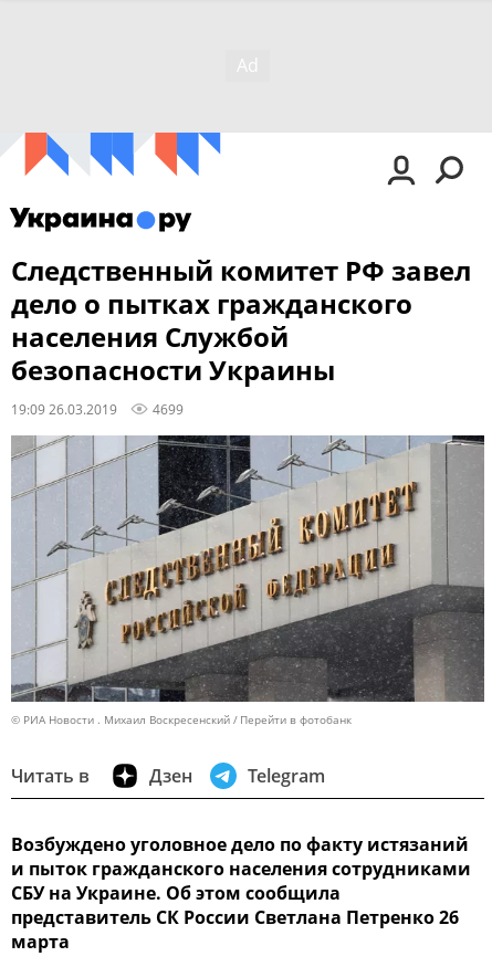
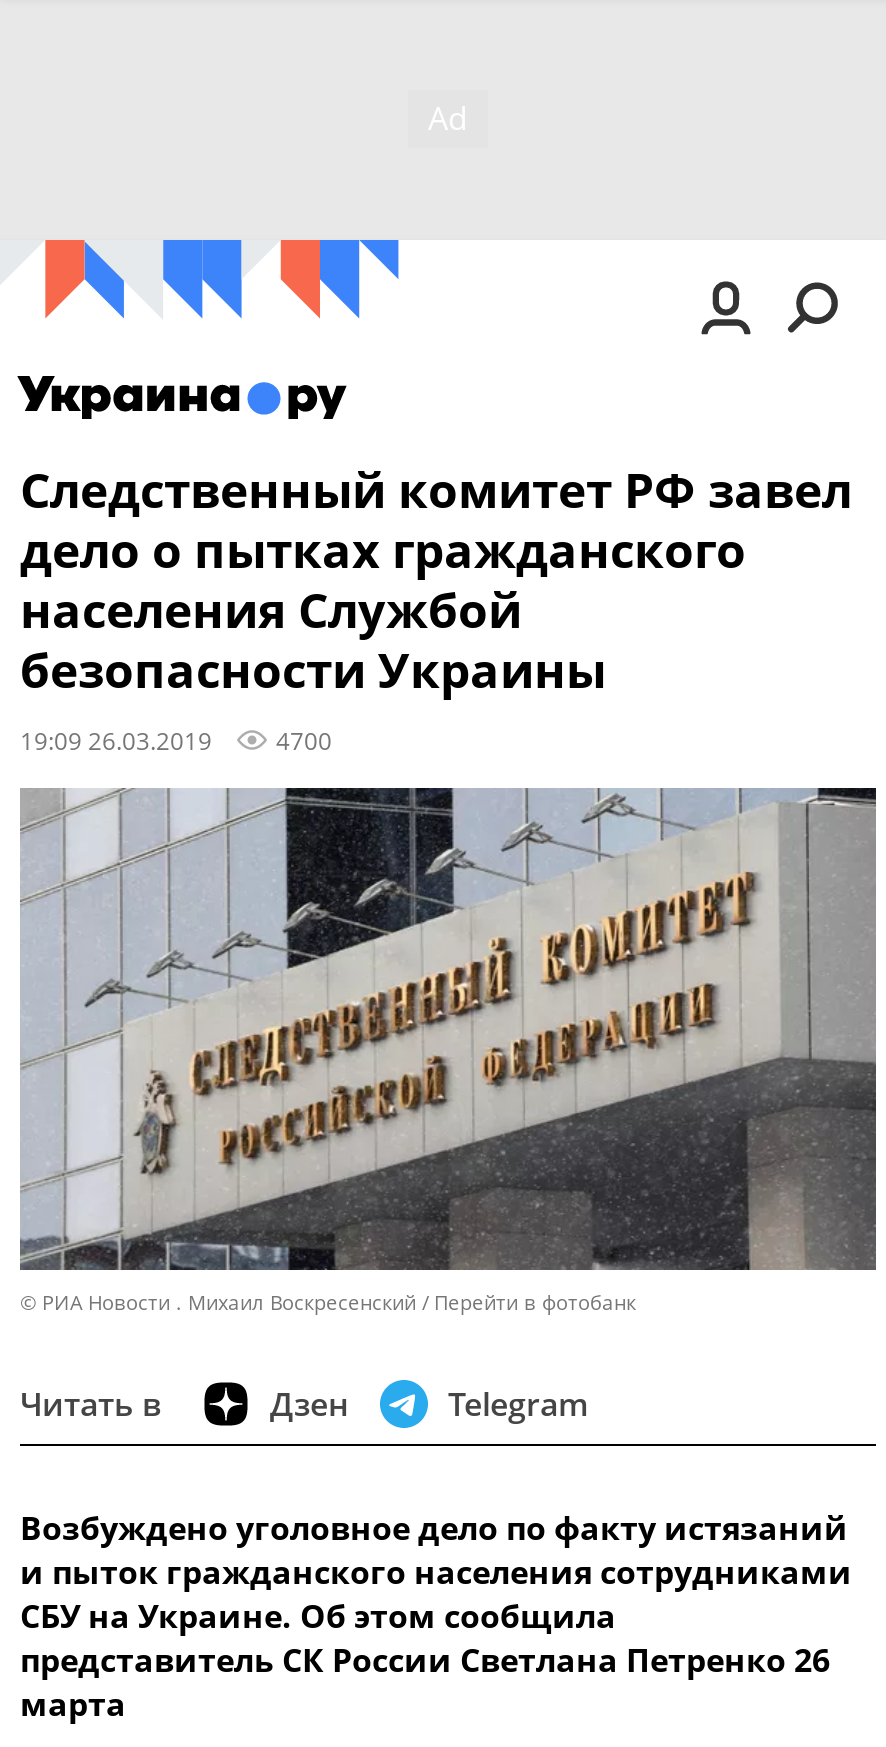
[11,400,184,418] 19:09 26.03.2019 4699 -> [20,724,332,756] 19:09 26.03.2019 4700

